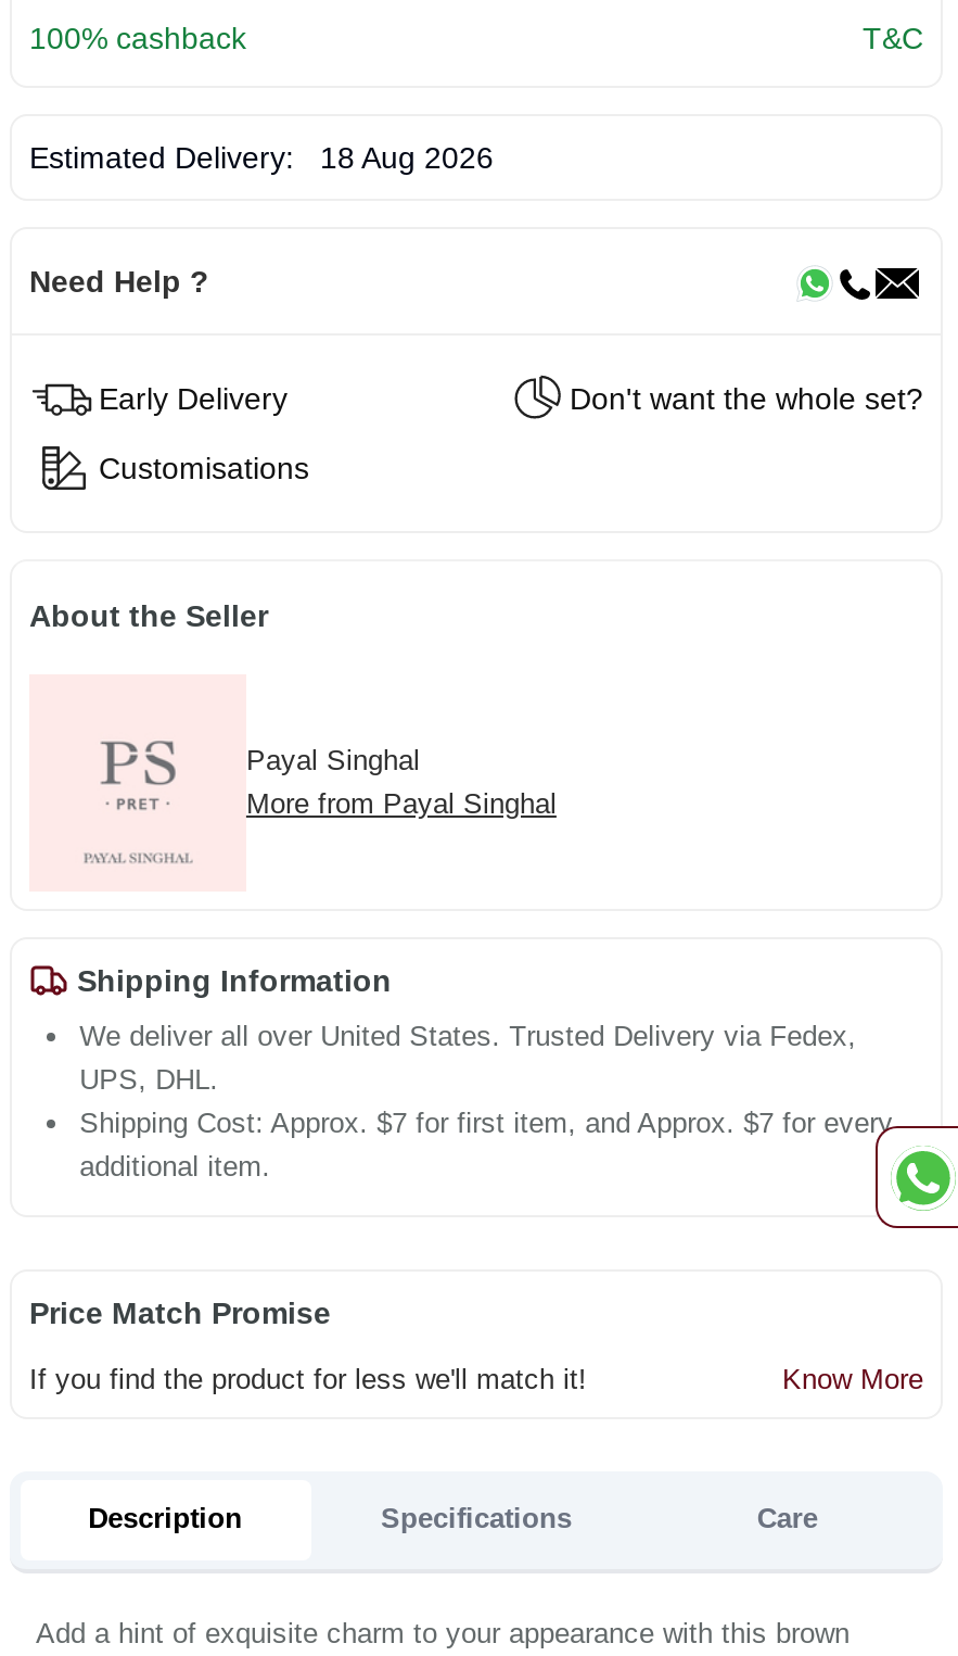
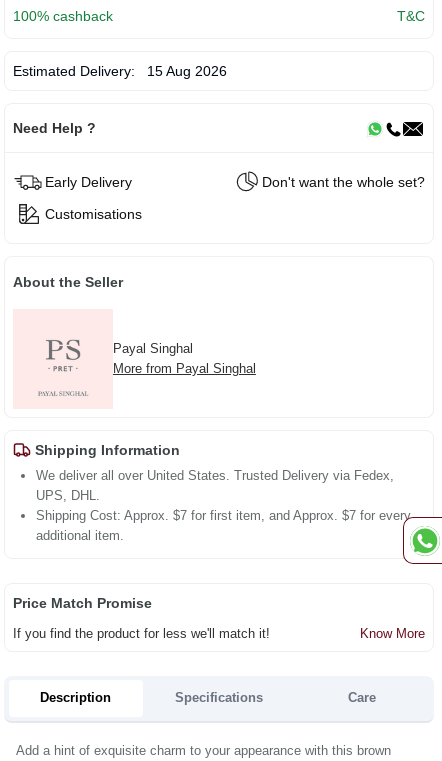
[29,141,494,176] Estimated Delivery: 18 Aug 2026 -> [13,63,227,79] Estimated Delivery: 15 Aug 2026

